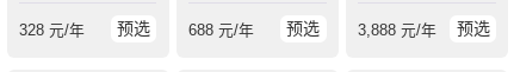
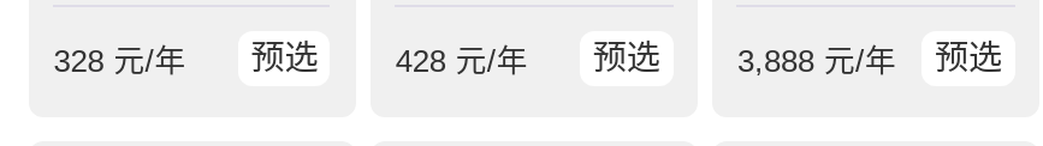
[189,19,320,39] 688 元/年 预选 -> [395,39,660,80] 428 元/年 预选

